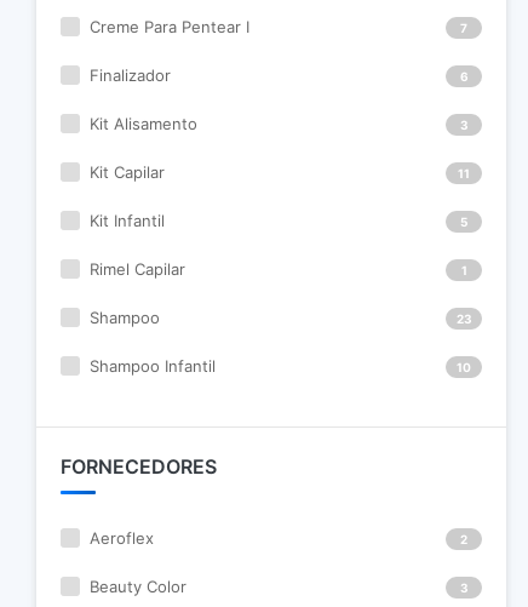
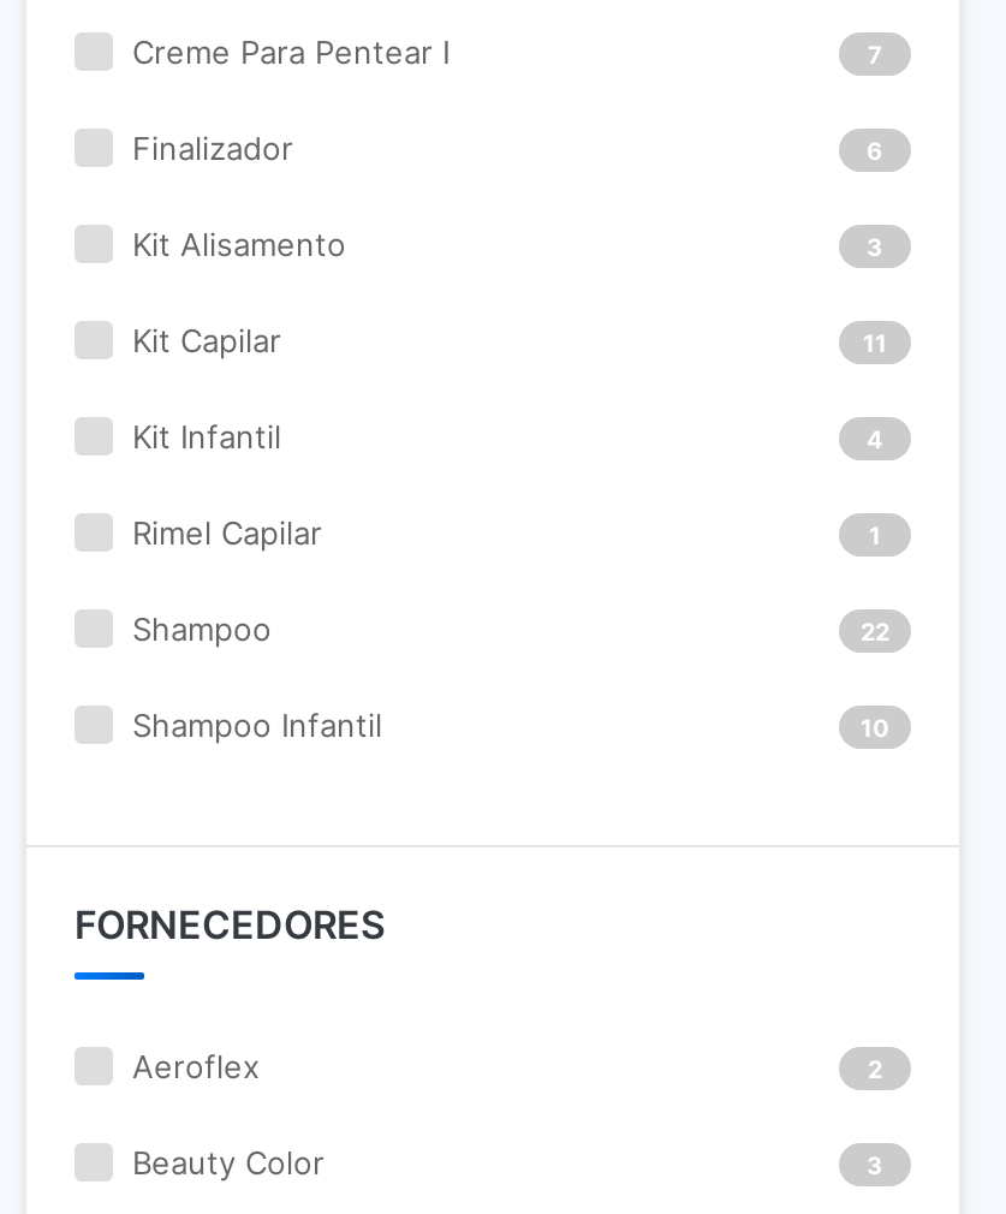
[460,214,467,229] 5 -> [867,424,883,453] 4
[456,311,472,326] 23 -> [861,617,889,645] 22

